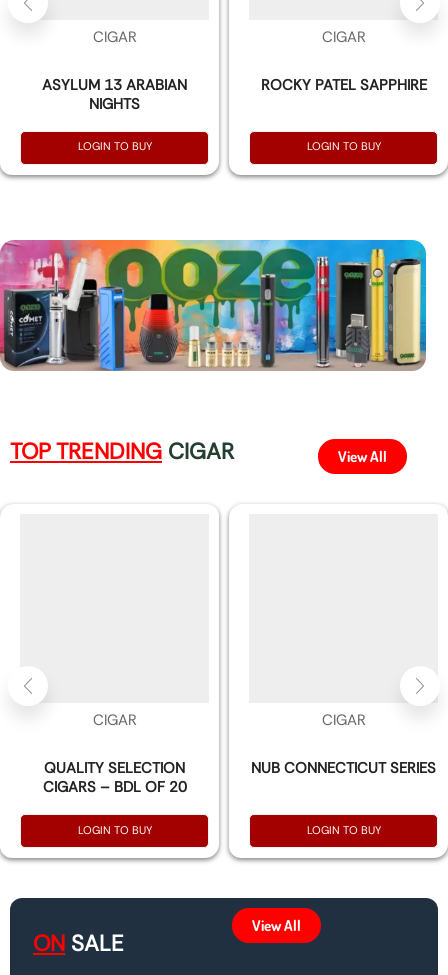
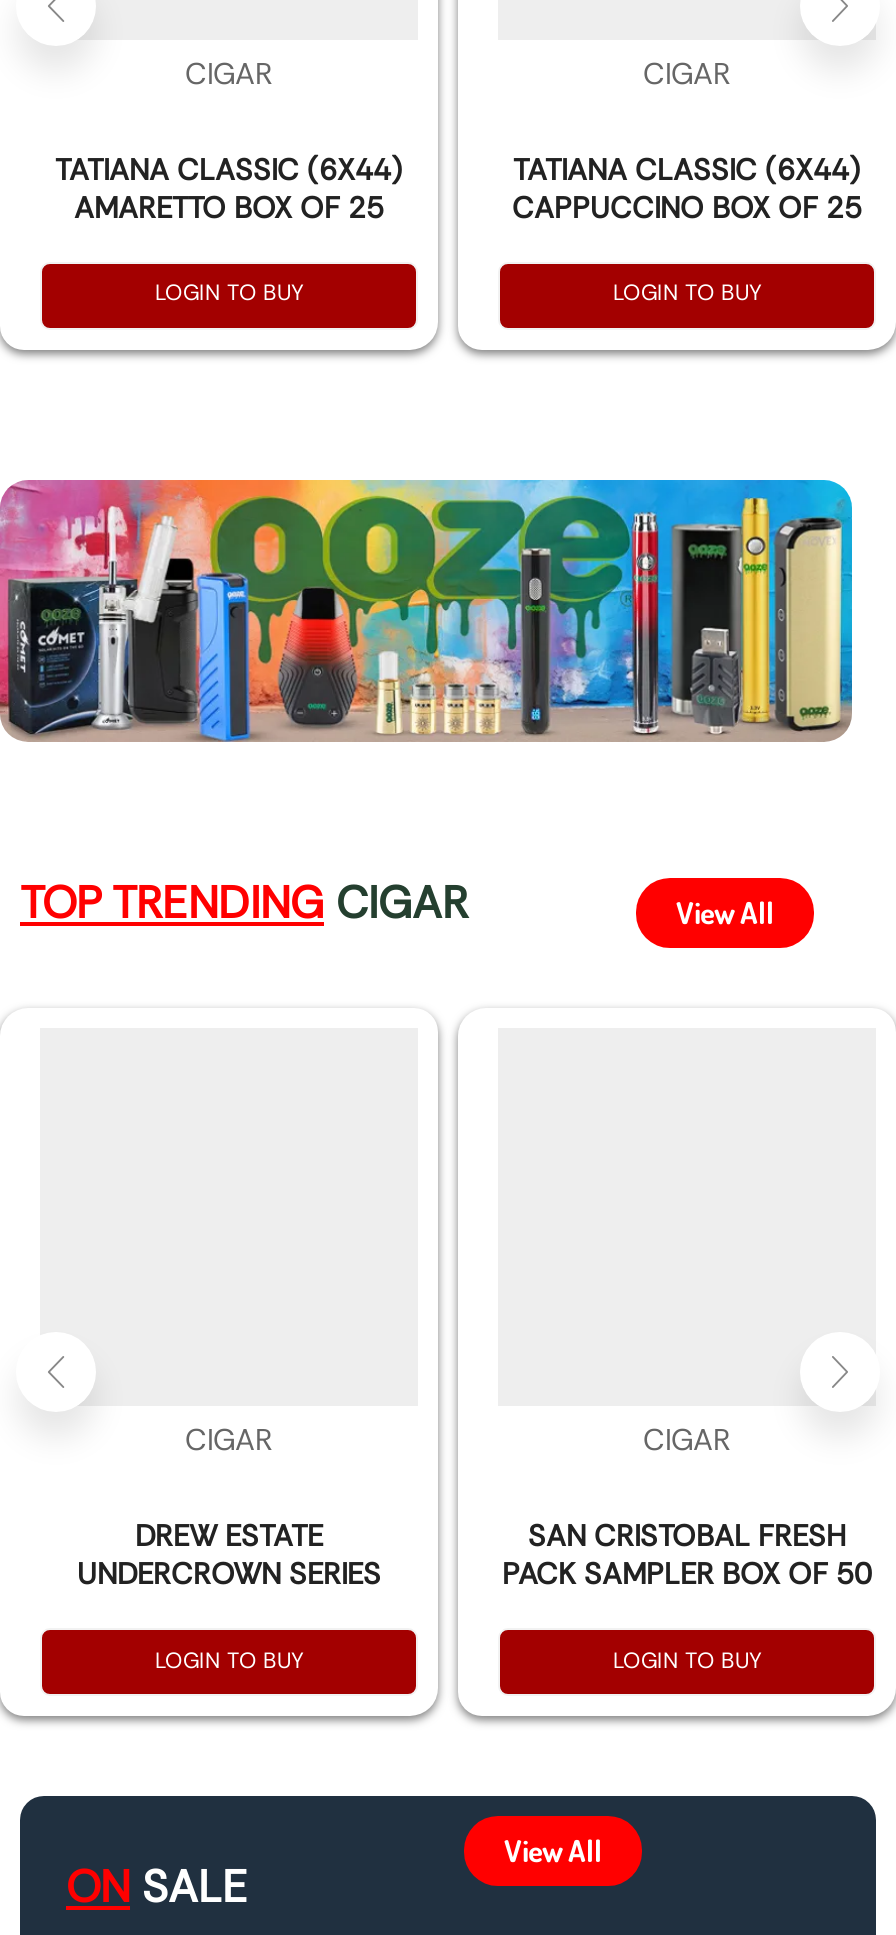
[42,75,187,114] ASYLUM 13 ARABIAN | NIGHTS -> [55,149,403,227] TATIANA CLASSIC (6X44) | AMARETTO BOX OF 25
[260,75,426,95] ROCKY PATEL SAPPHIRE -> [512,149,862,227] TATIANA CLASSIC (6X44) | CAPPUCCINO BOX OF 25
[42,758,186,797] QUALITY SELECTION | CIGARS – BDL OF 20 -> [77,1516,381,1594] DREW ESTATE | UNDERCROWN SERIES
[251,758,436,778] NUB CONNECTICUT SERIES -> [502,1516,872,1594] SAN CRISTOBAL FRESH | PACK SAMPLER BOX OF 50

